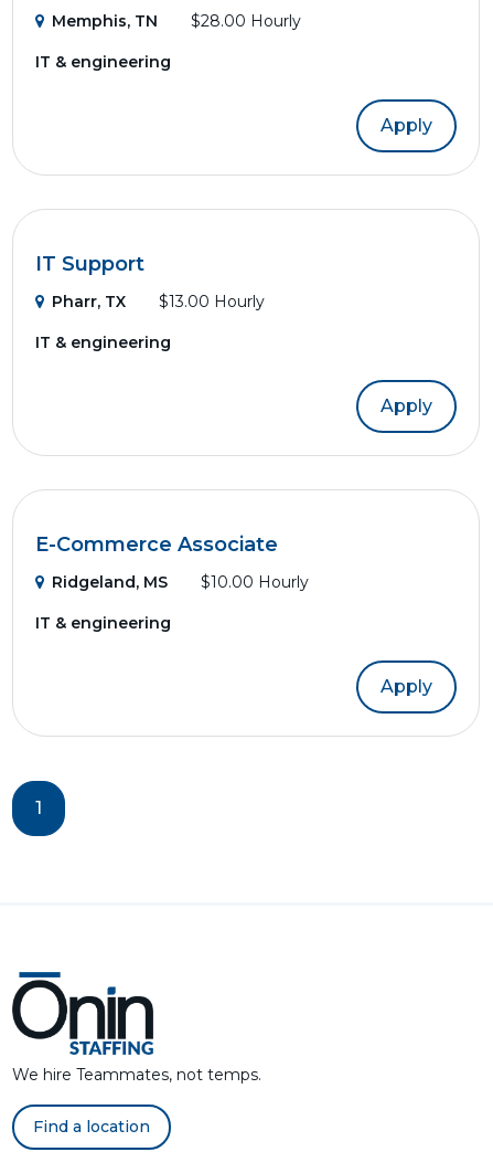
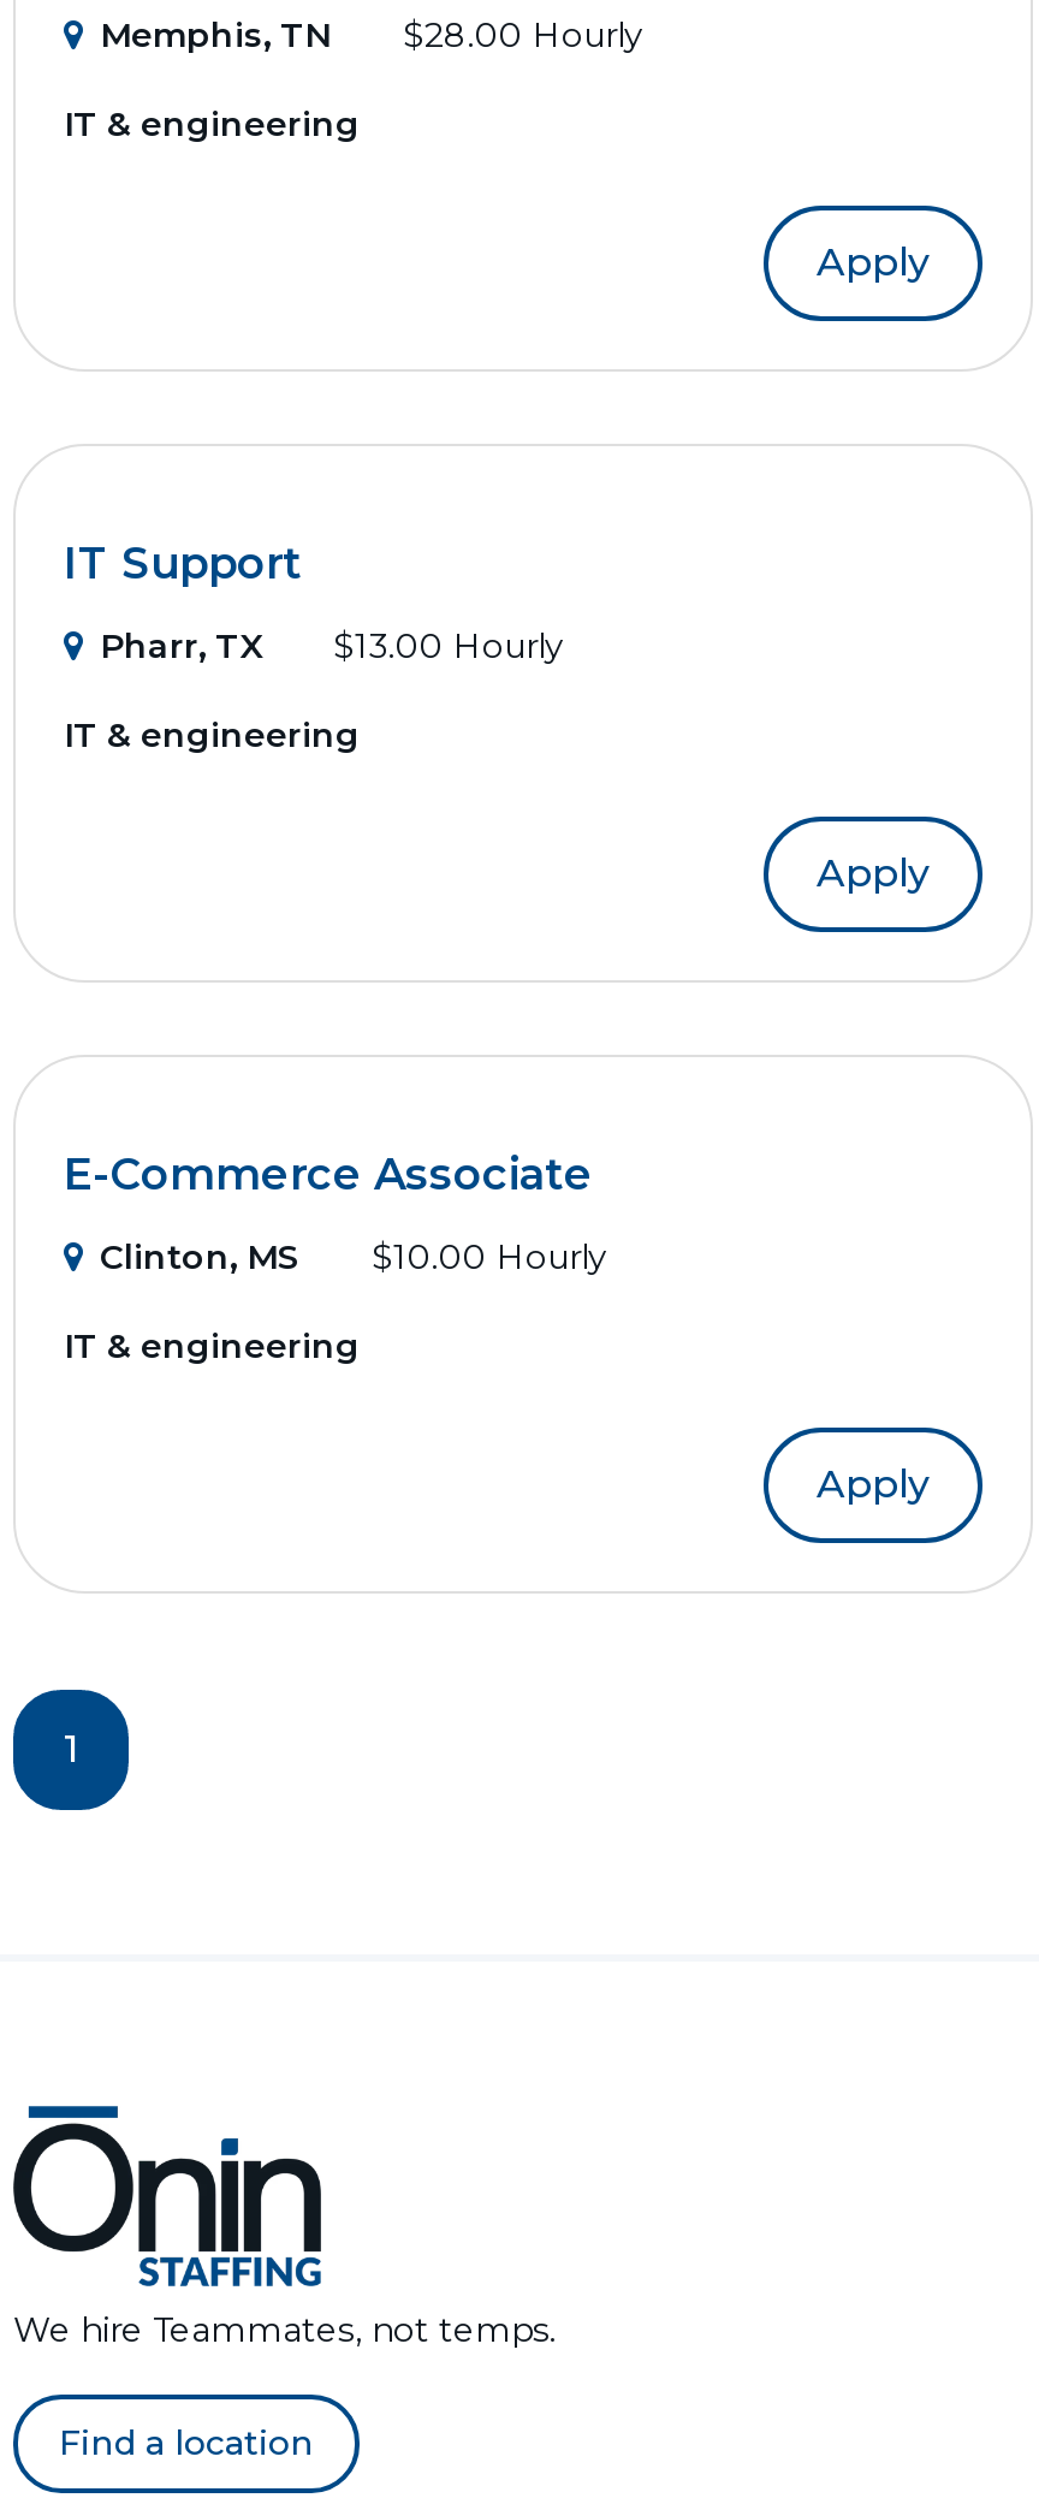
[52,572,168,592] Ridgeland, MS -> [100,1235,299,1278] Clinton, MS

